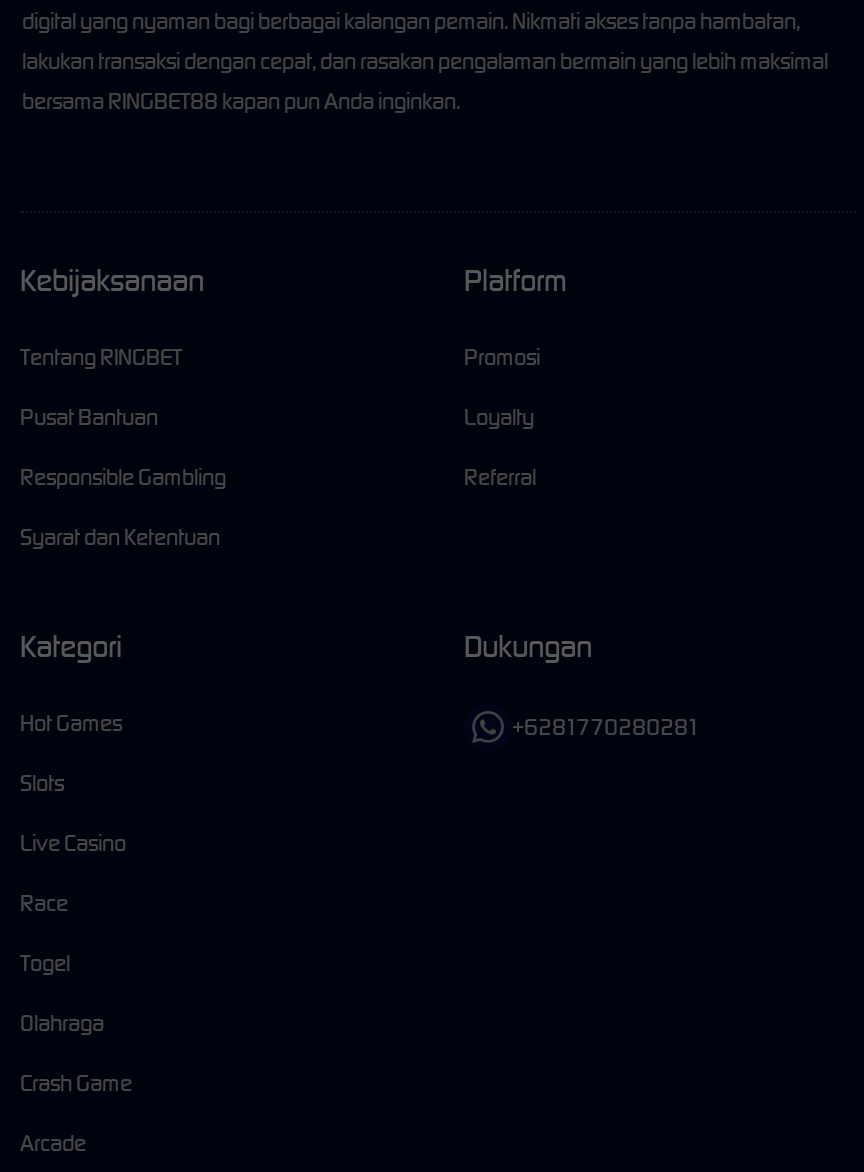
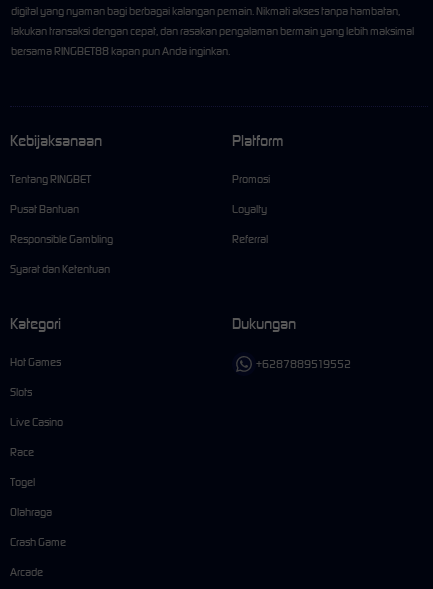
[512,713,700,741] +6281770280281 -> [256,357,351,371] +6287889519552

